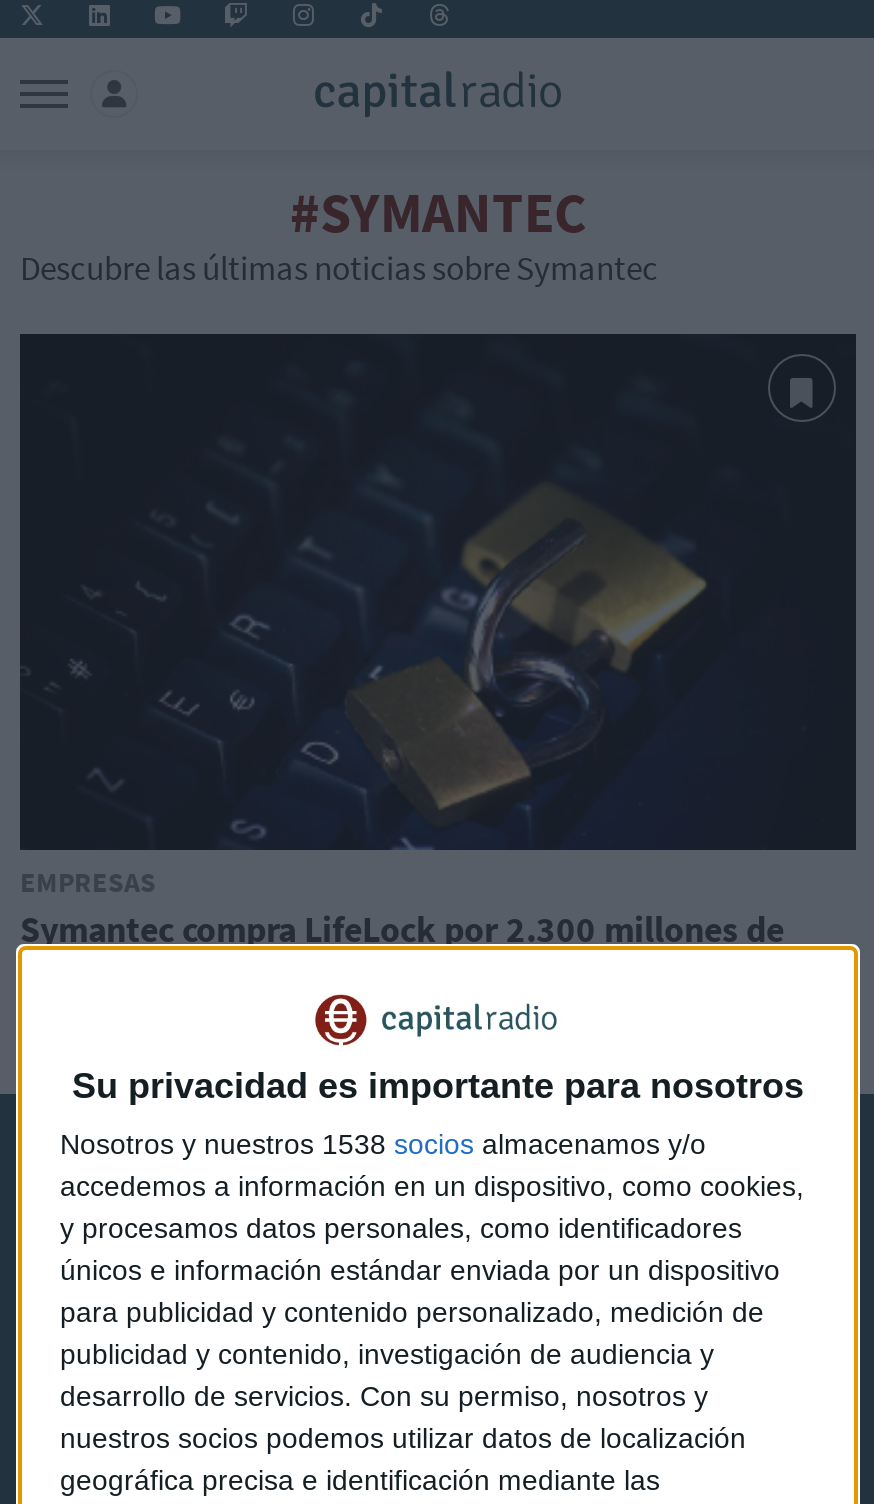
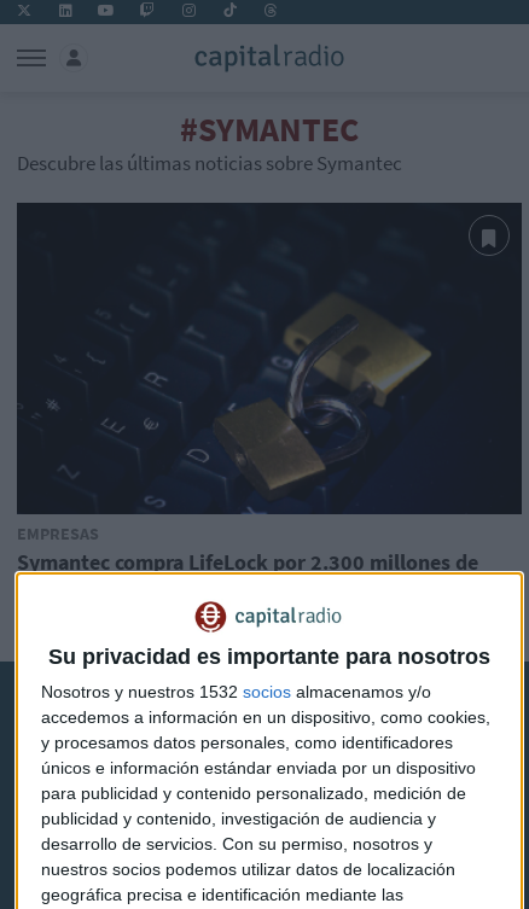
[60,1129,706,1161] Nosotros y nuestros 1538 socios almacenamos y/o -> [41,683,431,702] Nosotros y nuestros 1532 socios almacenamos y/o

